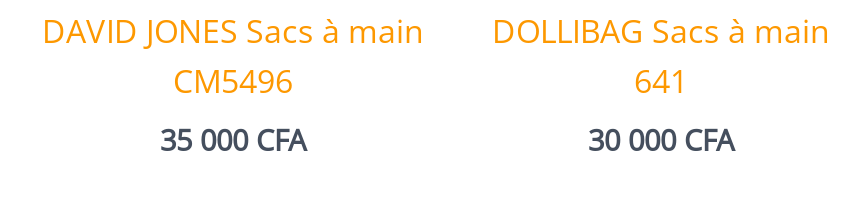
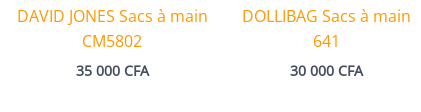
[173,59,293,103] CM5496 -> [82,30,142,52] CM5802

